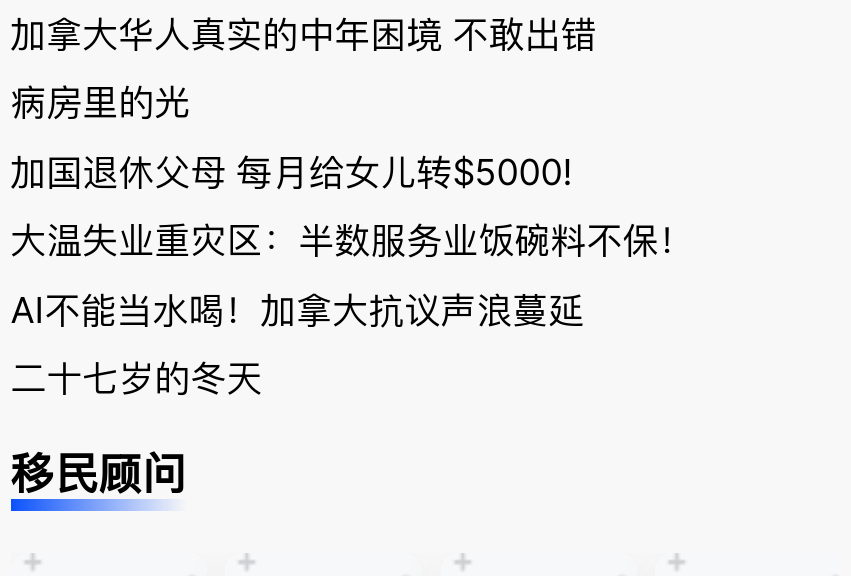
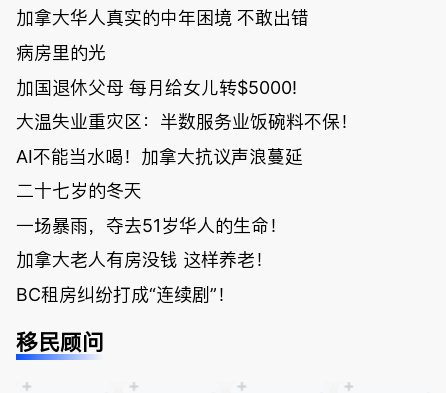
none -> [16,215,287,305] 一场暴雨，夺去51岁华人的生命！ | 加拿大老人有房没钱 这样养老！ | BC租房纠纷打成“连续剧”！

